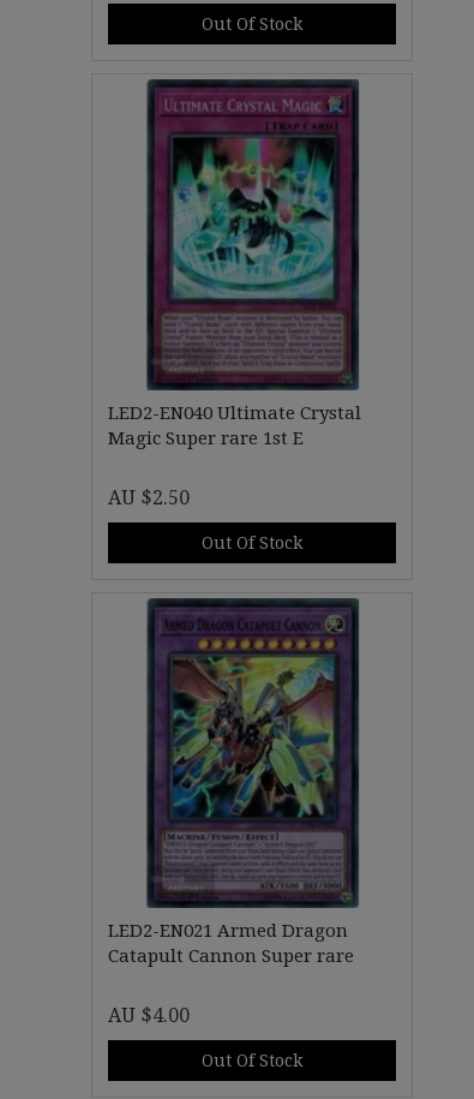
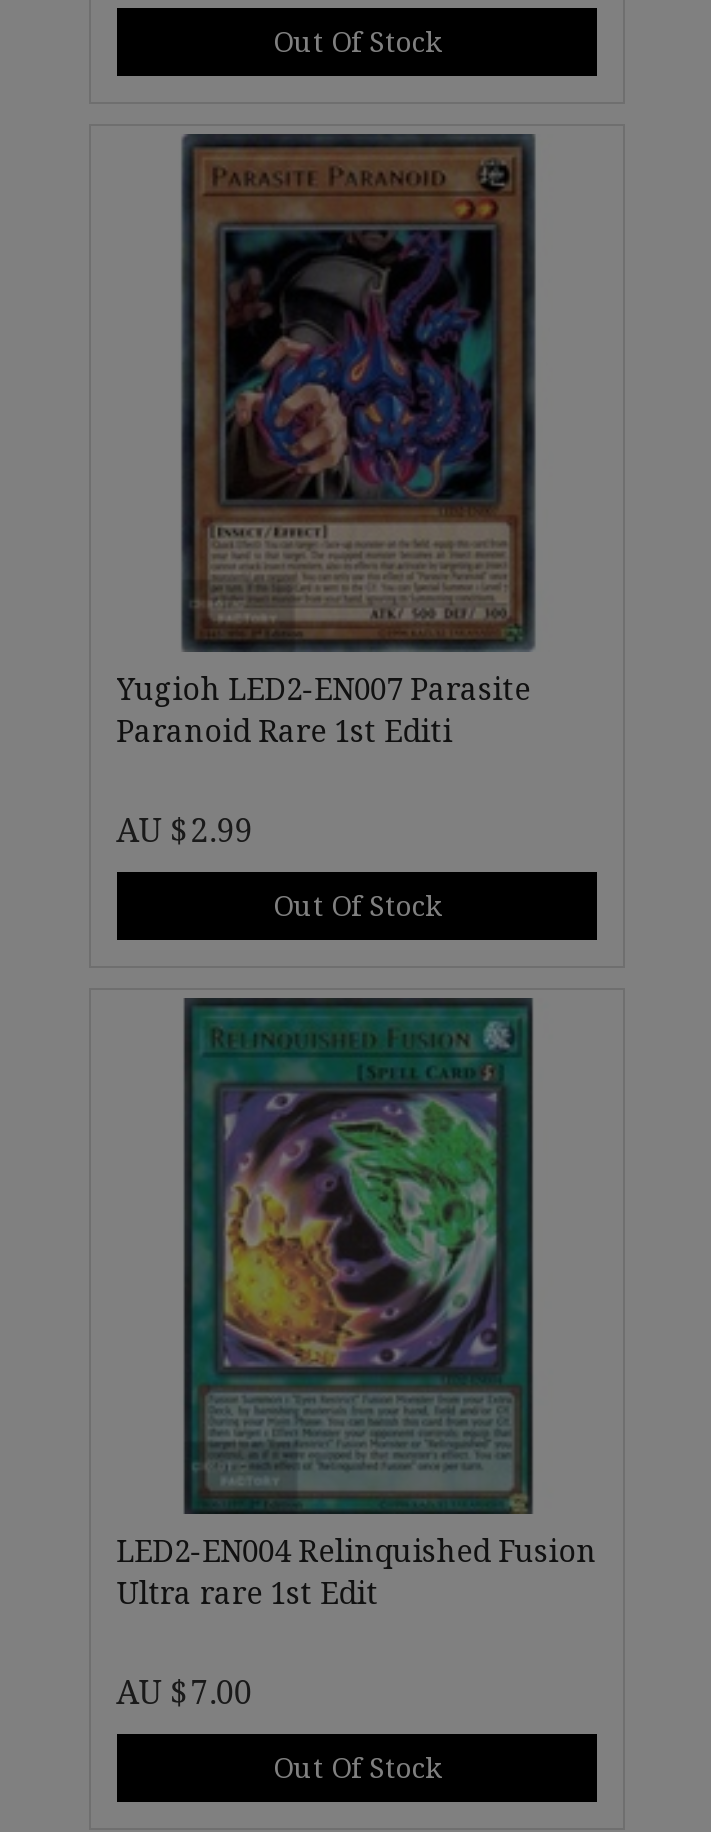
[108,86,361,449] [image] | LED2-EN040 Ultimate Crystal | Magic Super rare 1st E -> [116,144,535,749] [image] | Yugioh LED2-EN007 Parasite | Paranoid Rare 1st Editi
[108,486,189,509] AU $2.50 -> [116,811,252,849] AU $2.99
[108,599,358,967] [image] | LED2-EN021 Armed Dragon | Catapult Cannon Super rare -> [116,1006,596,1612] [image] | LED2-EN004 Relinquished Fusion | Ultra rare 1st Edit
[108,1004,189,1027] AU $4.00 -> [116,1674,252,1712] AU $7.00

